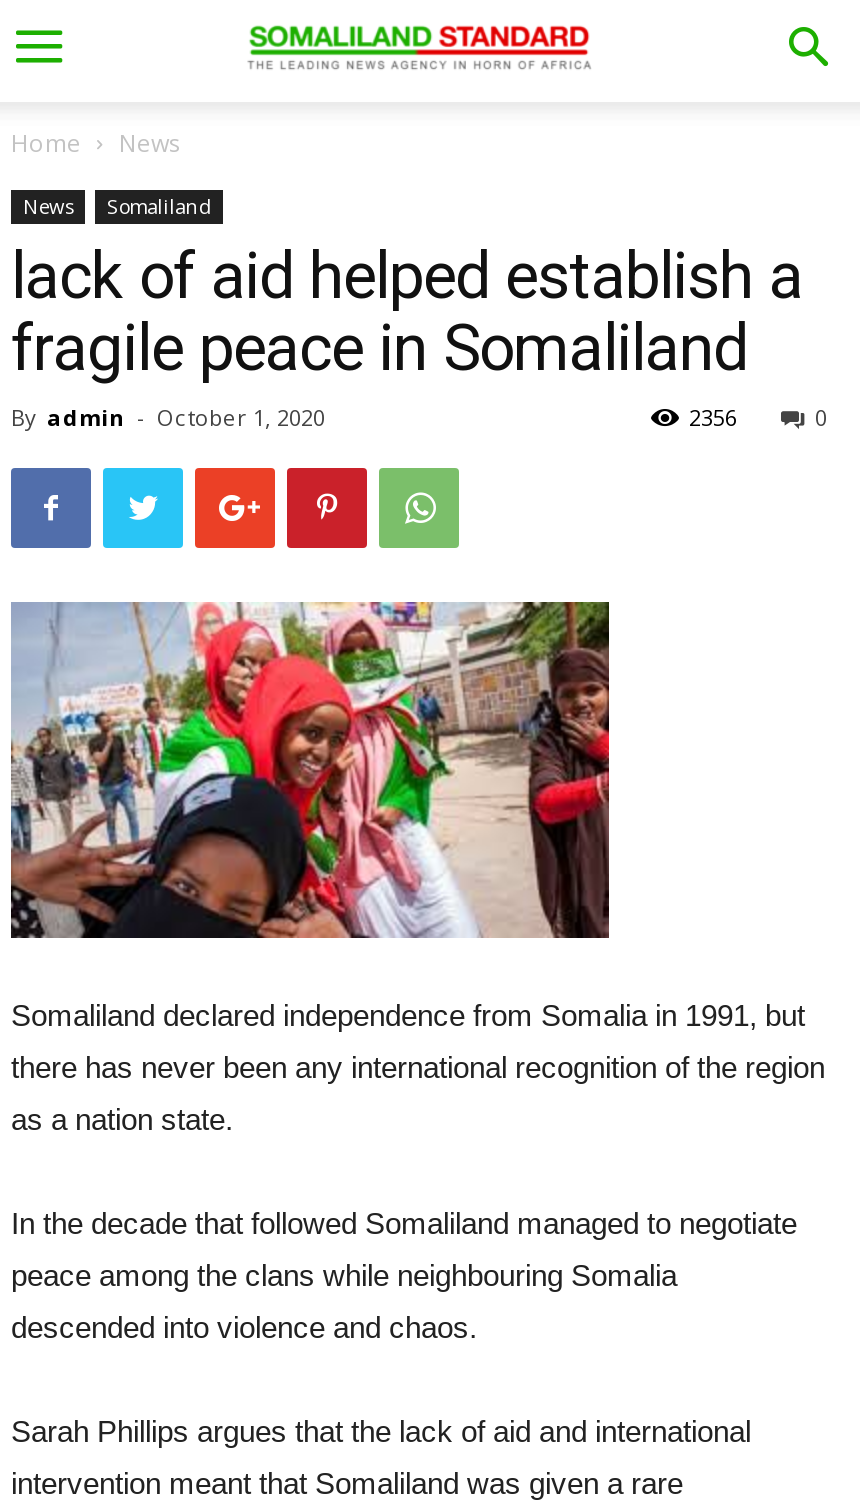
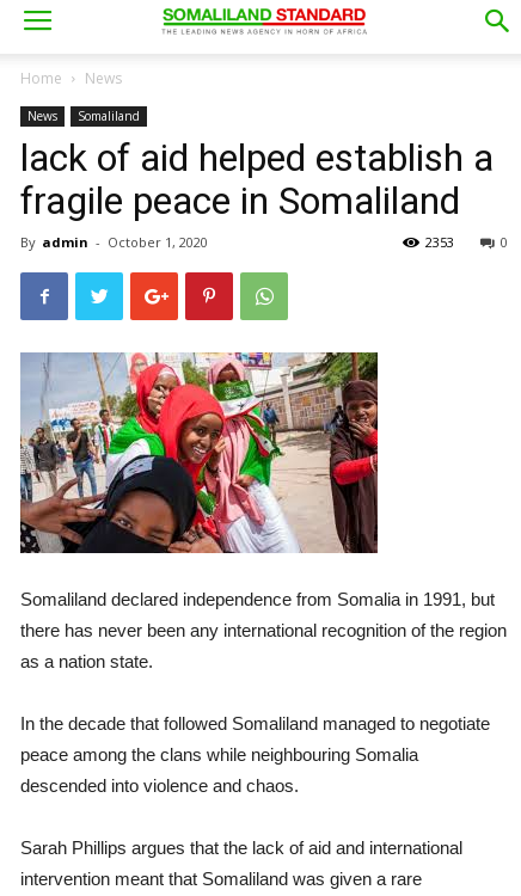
[689,402,737,432] 2356 -> [425,233,454,251] 2353

